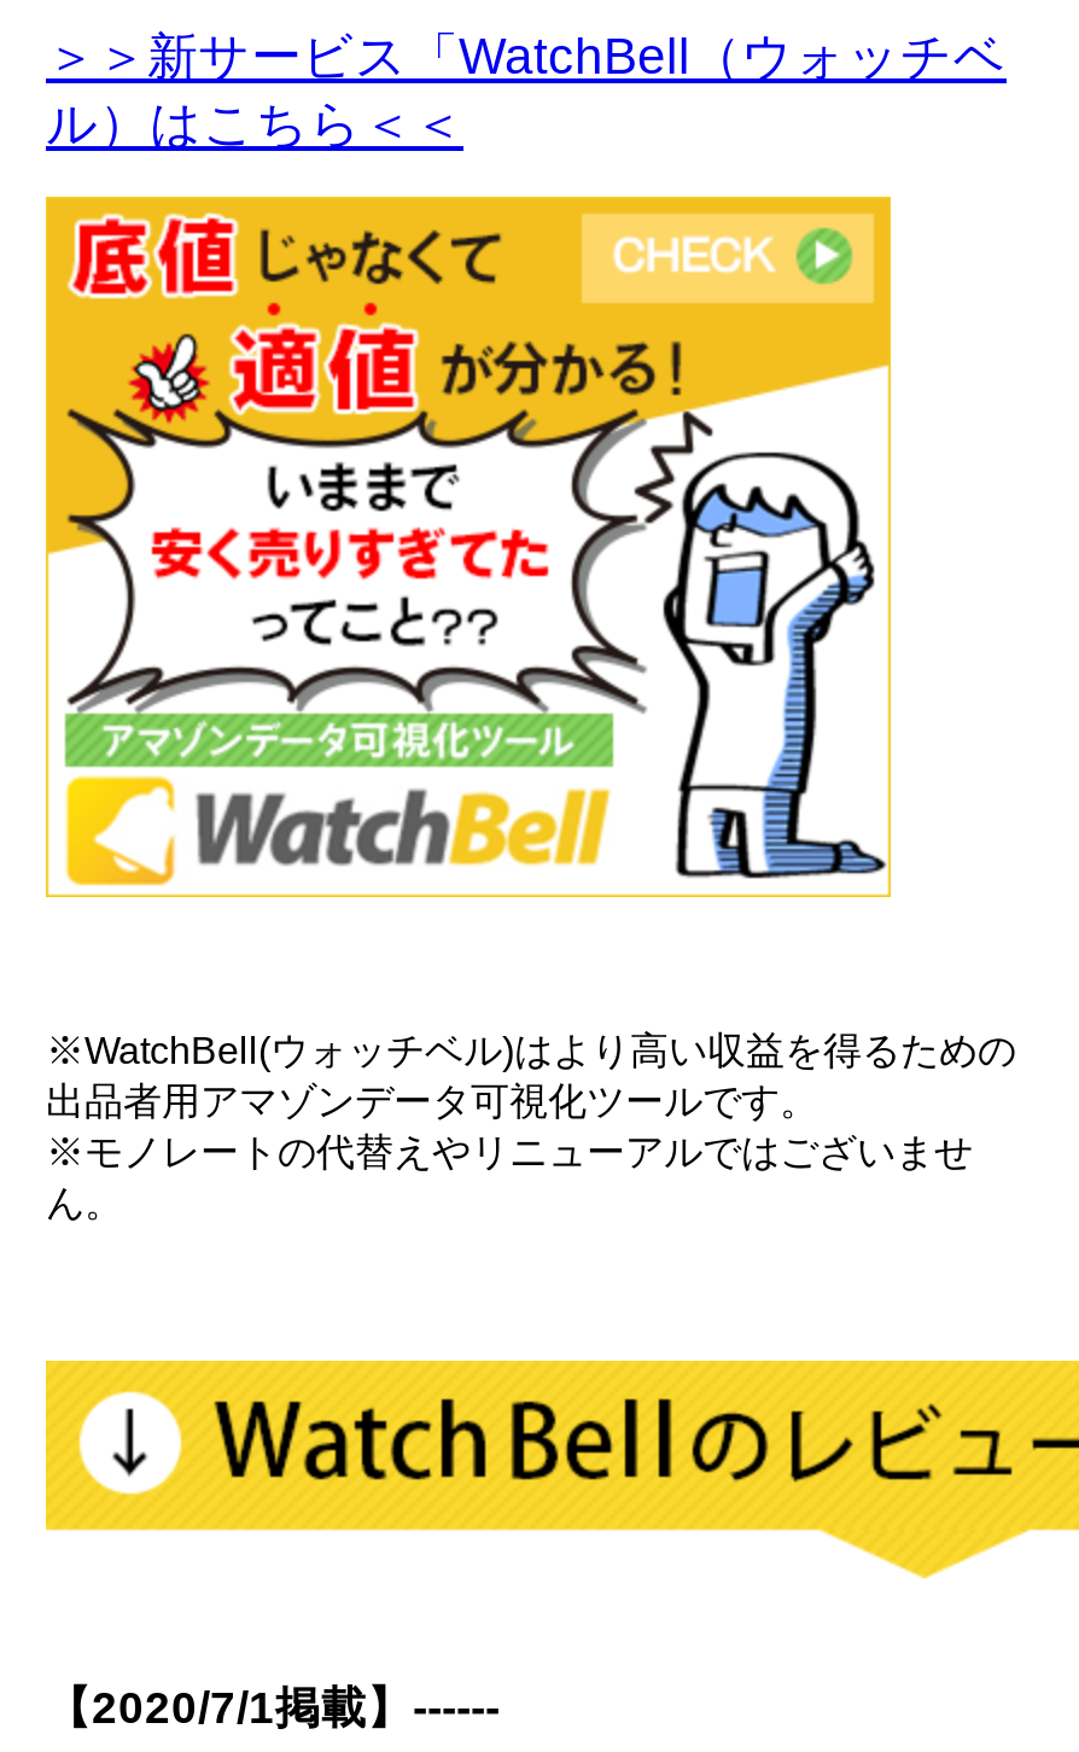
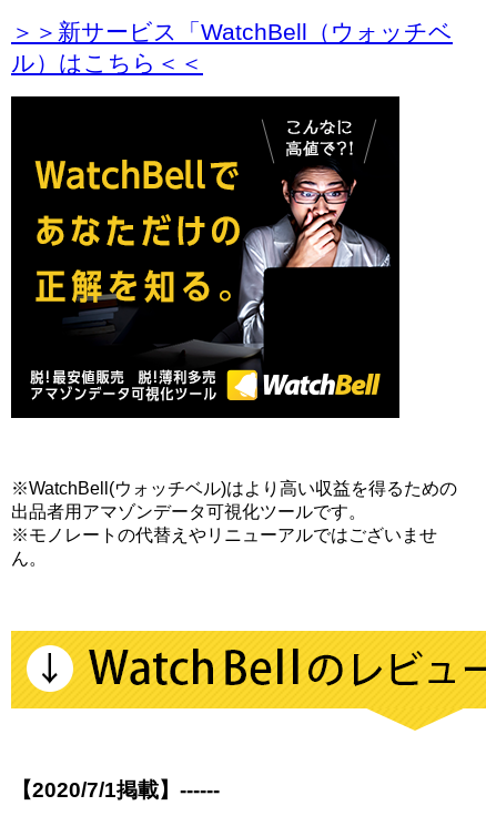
[43,194,893,900] [image] -> [10,95,401,419] [image]

